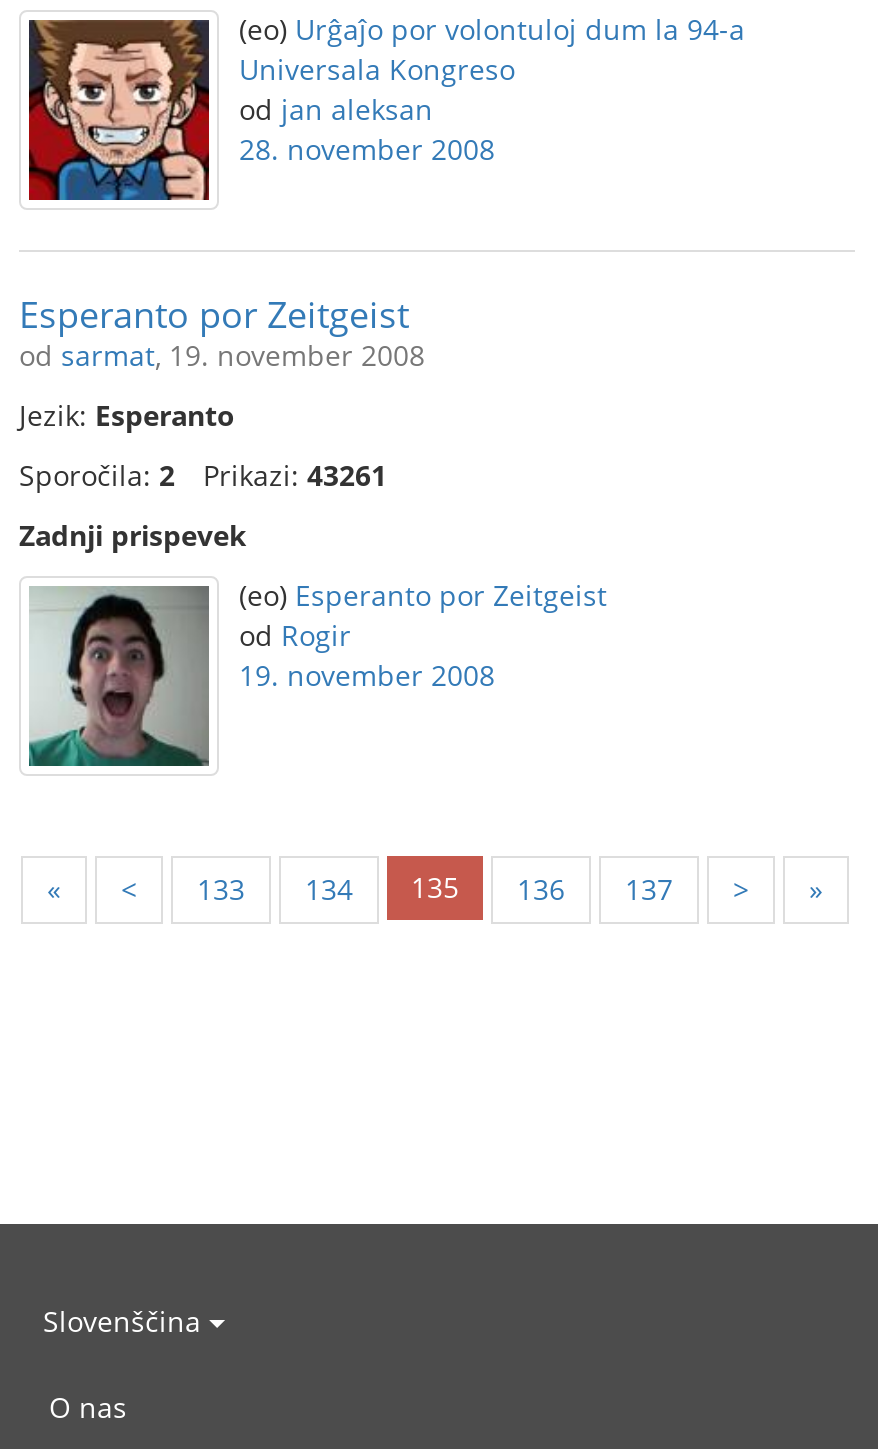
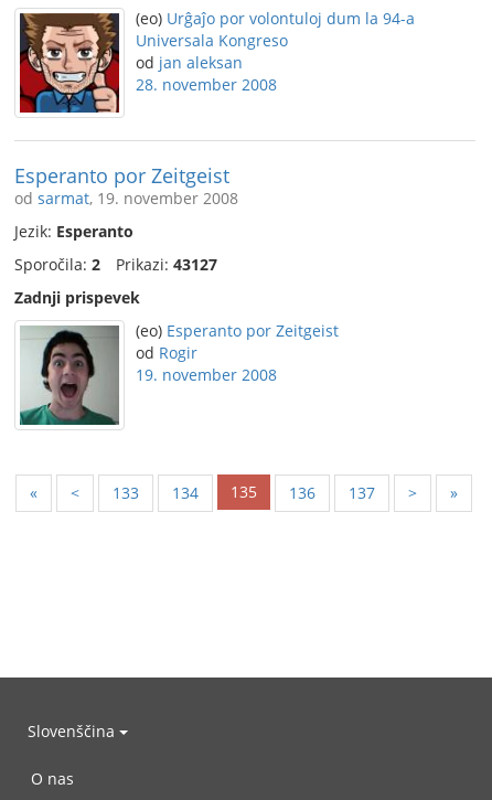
[19,456,387,494] Sporočila: 2 Prikazi: 43261 -> [14,254,217,275] Sporočila: 2 Prikazi: 43127

